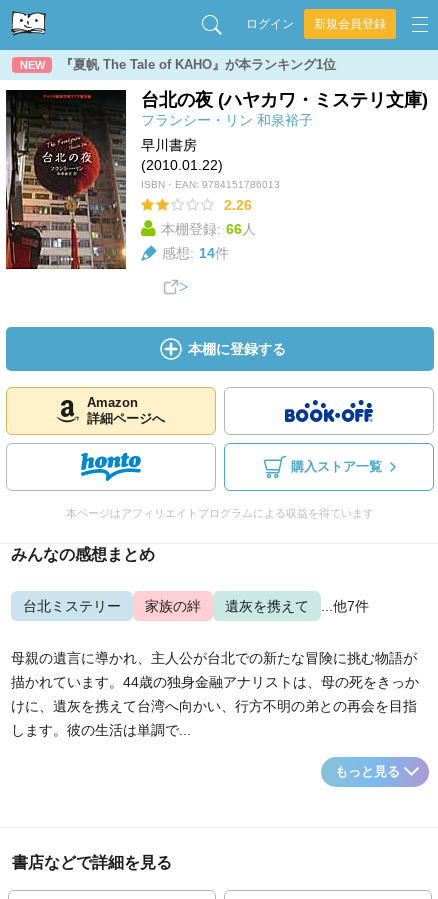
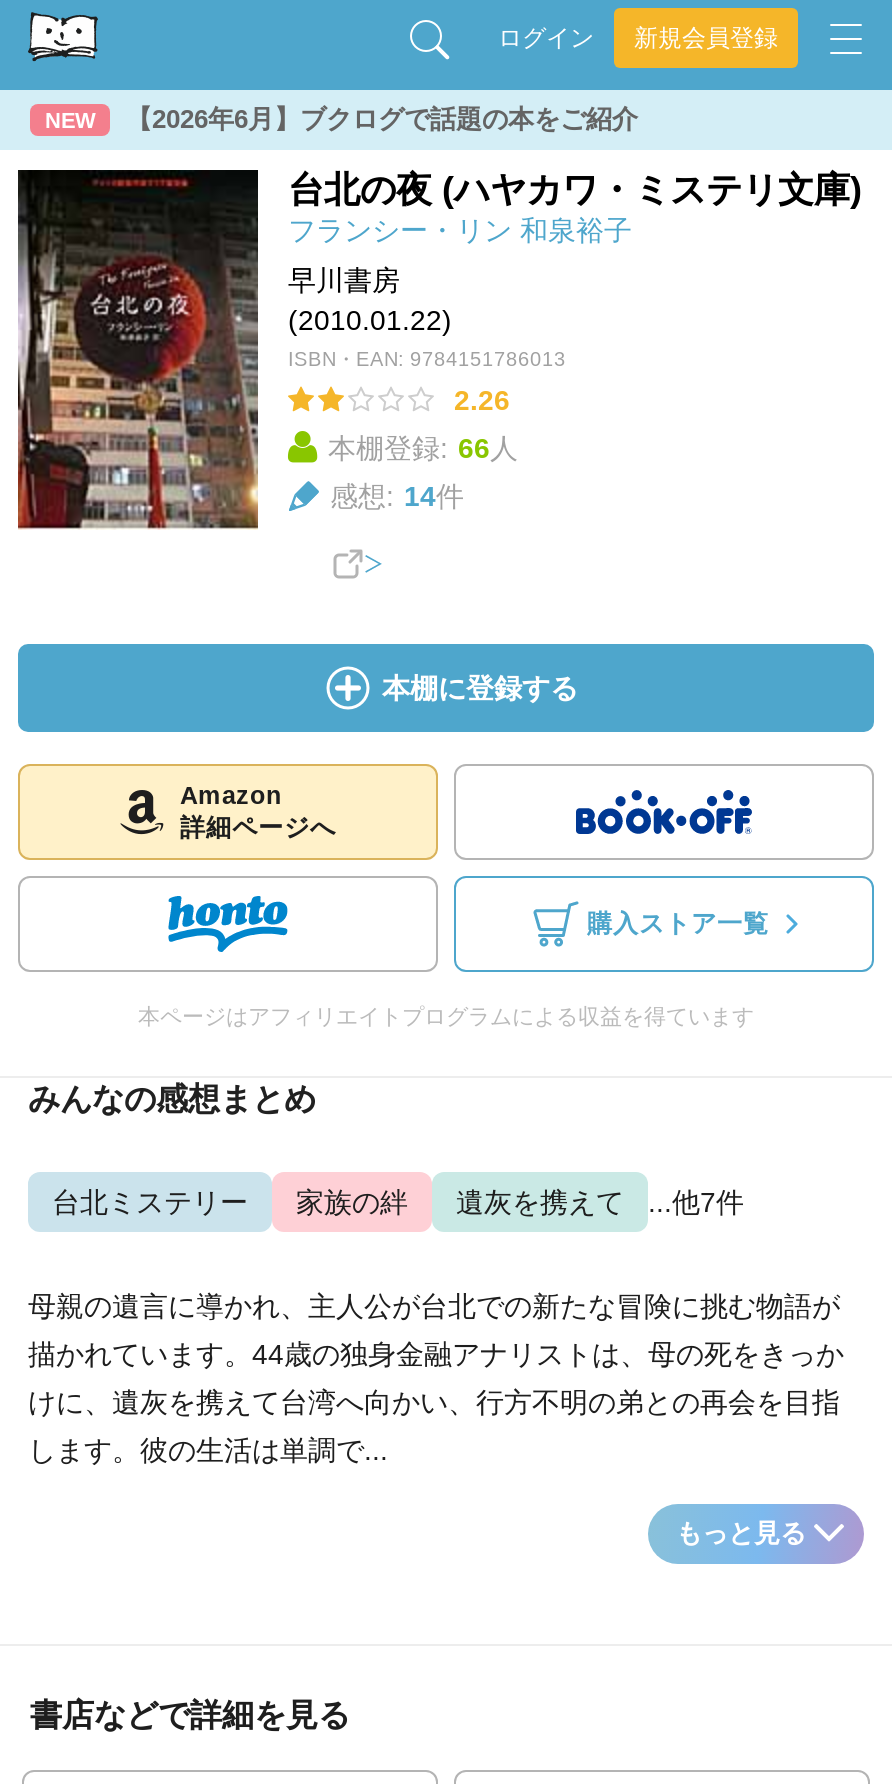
[60,57,336,72] 『夏帆 The Tale of KAHO』が本ランキング1位 -> [126,104,638,134] 【2026年6月】ブクログで話題の本をご紹介

